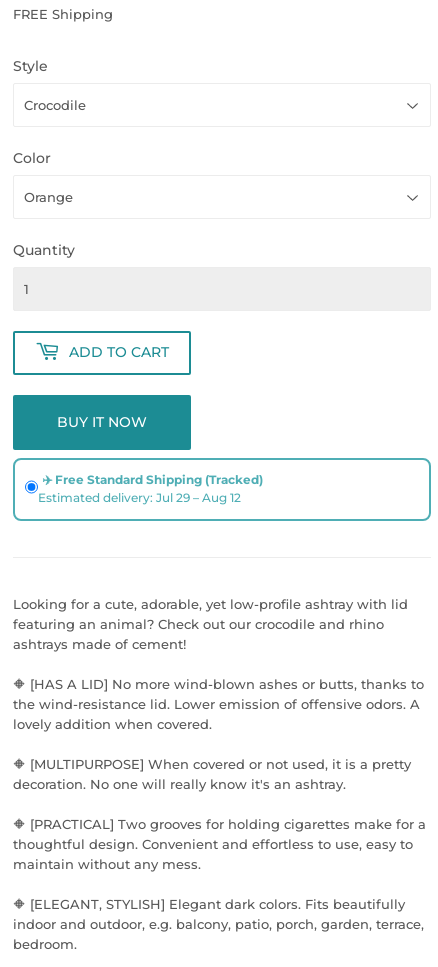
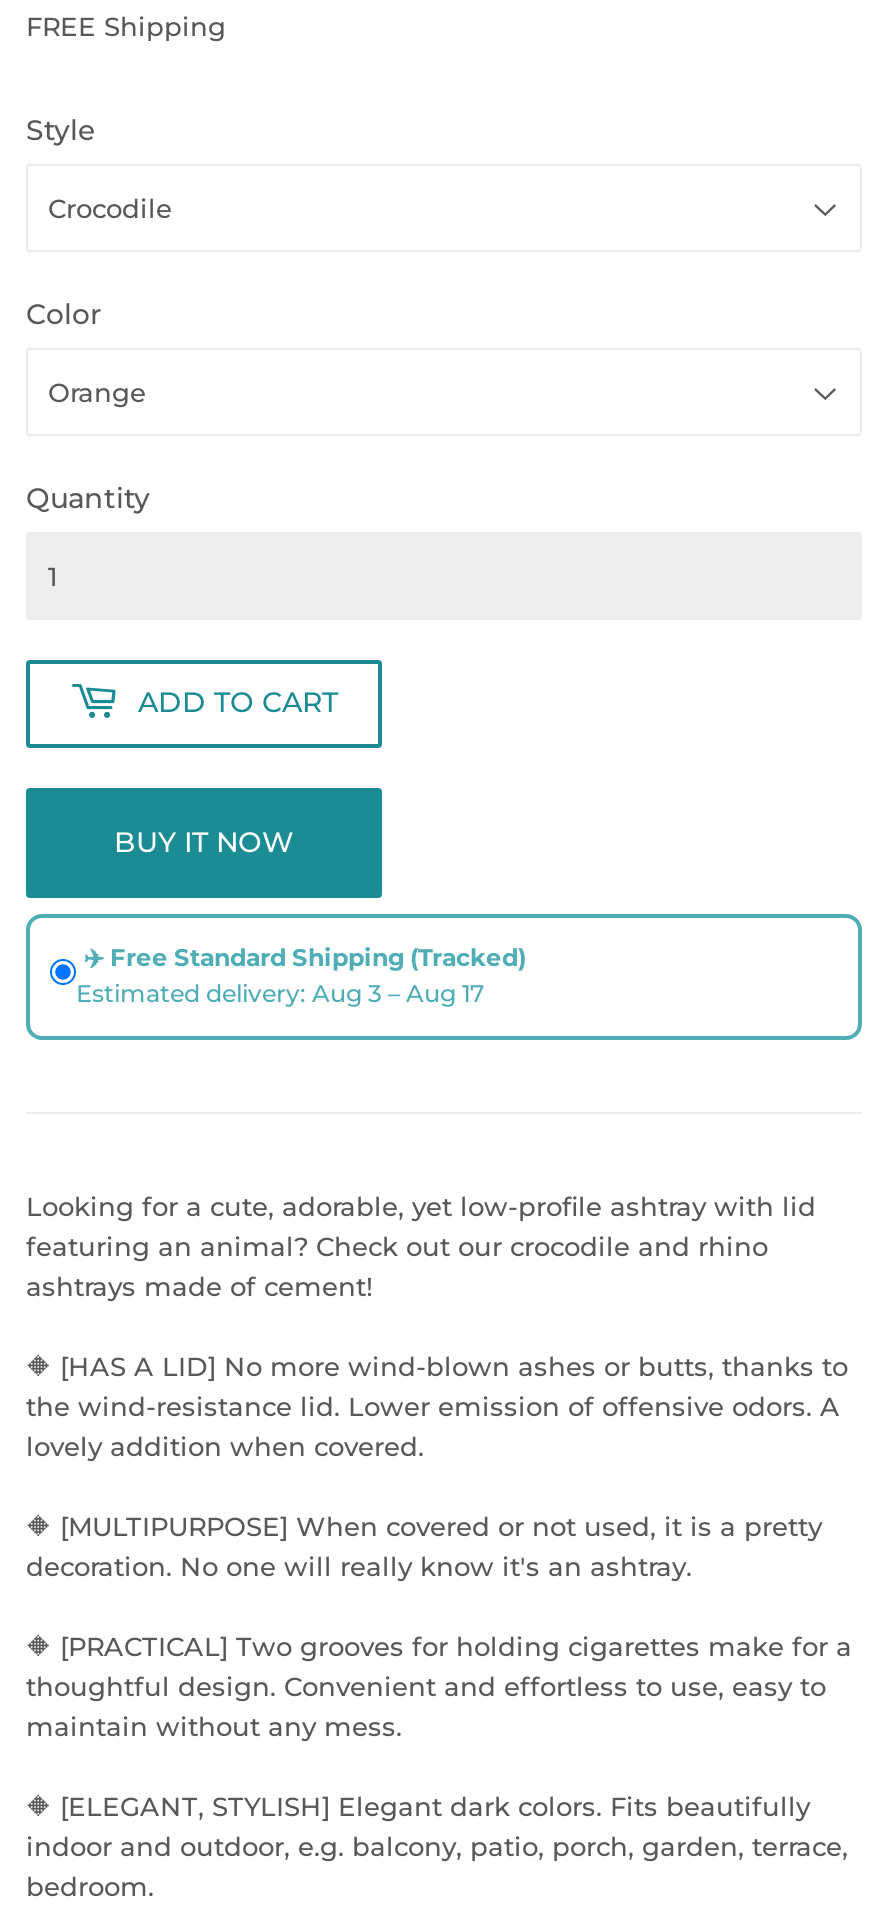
[38,490,241,505] Estimated delivery: Jul 29 – Aug 12 -> [76,978,484,1008] Estimated delivery: Aug 3 – Aug 17

